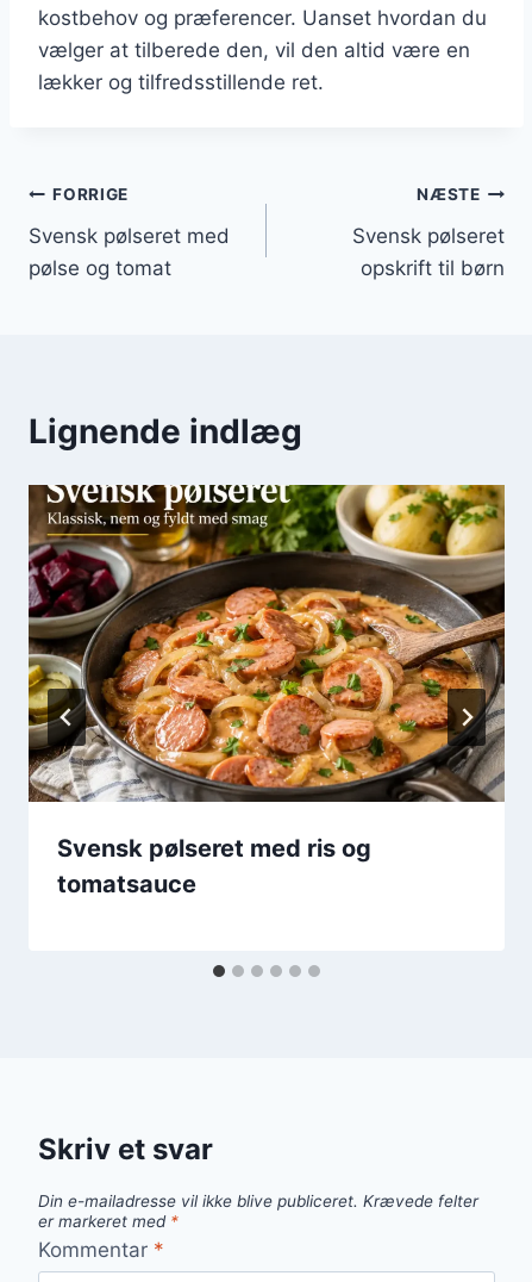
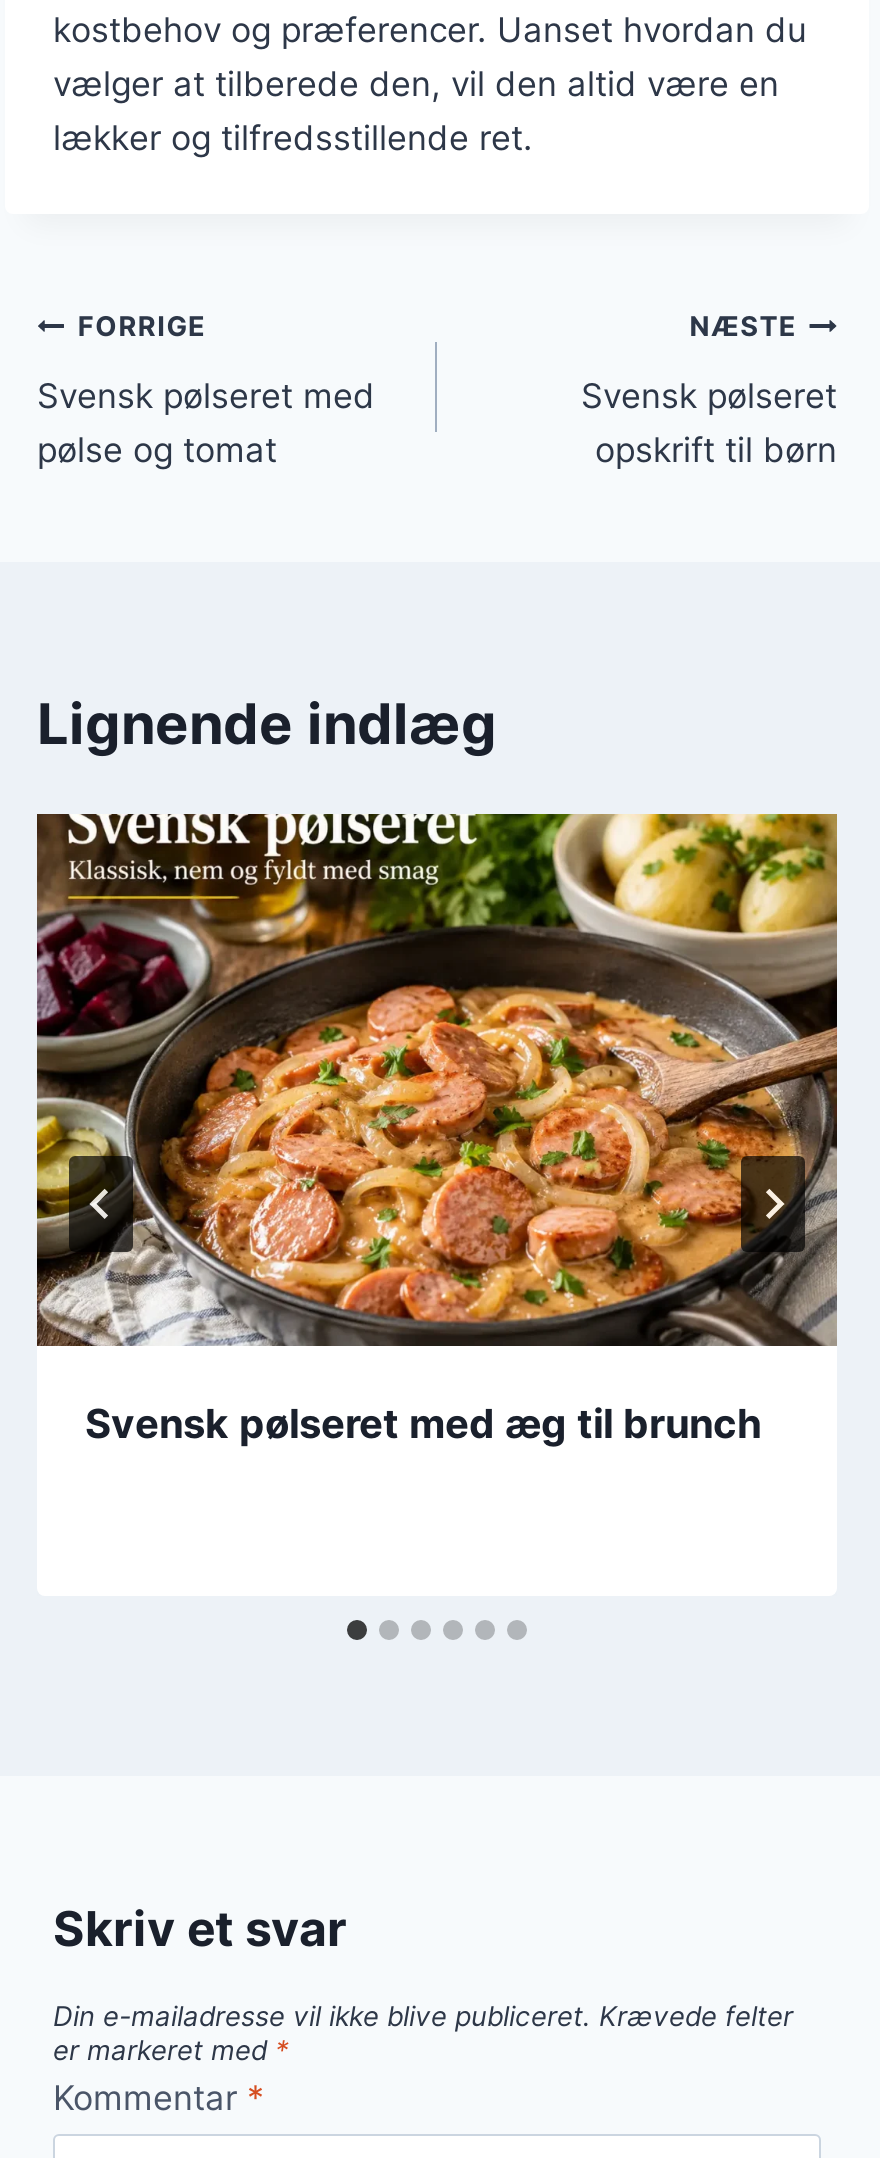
[57,834,371,899] Svensk pølseret med ris og | tomatsauce -> [85,1400,761,1448] Svensk pølseret med æg til brunch

